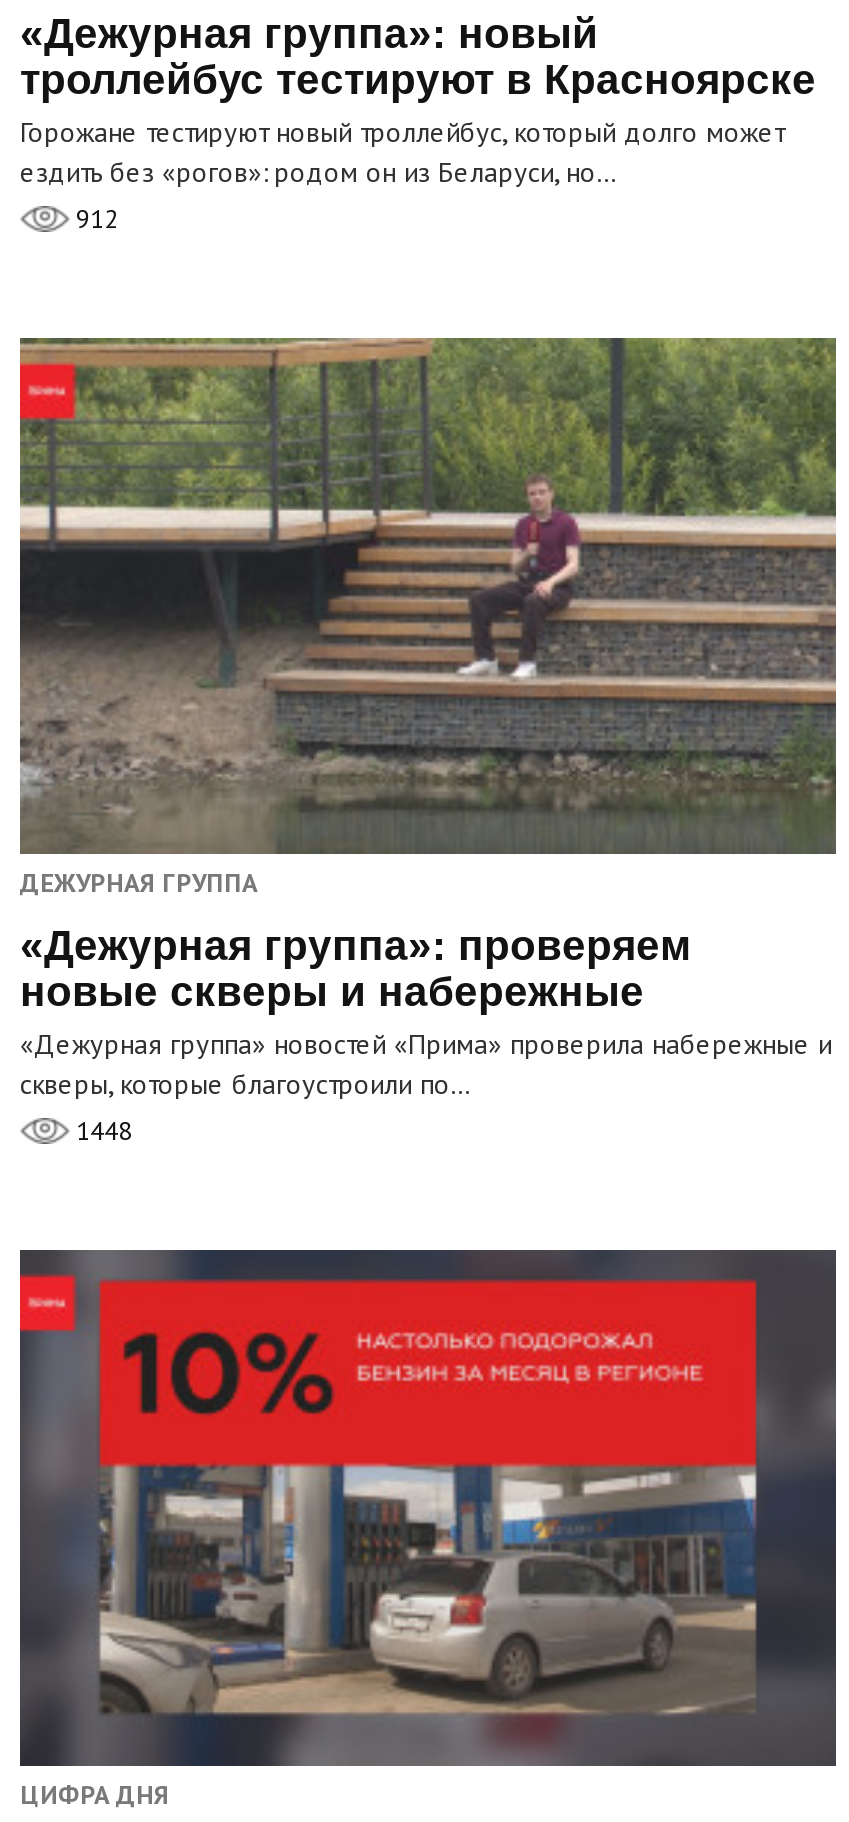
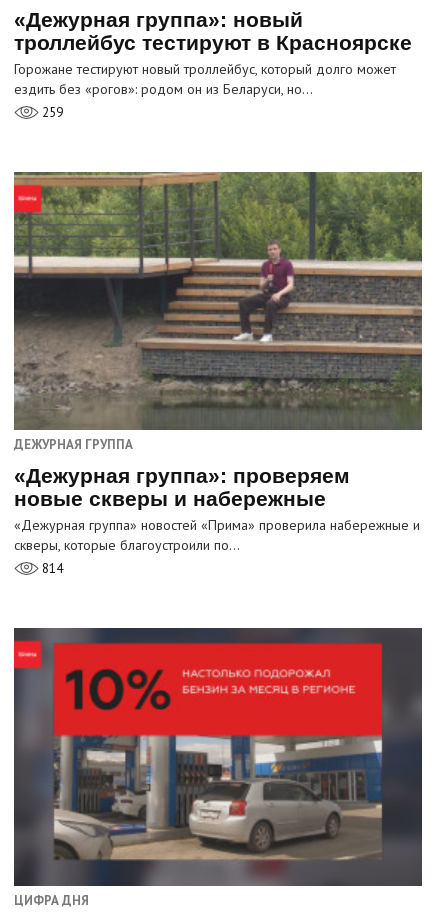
[70,201,118,235] 912 -> [39,104,63,121] 259
[70,1114,132,1148] 1448 -> [39,560,63,577] 814

